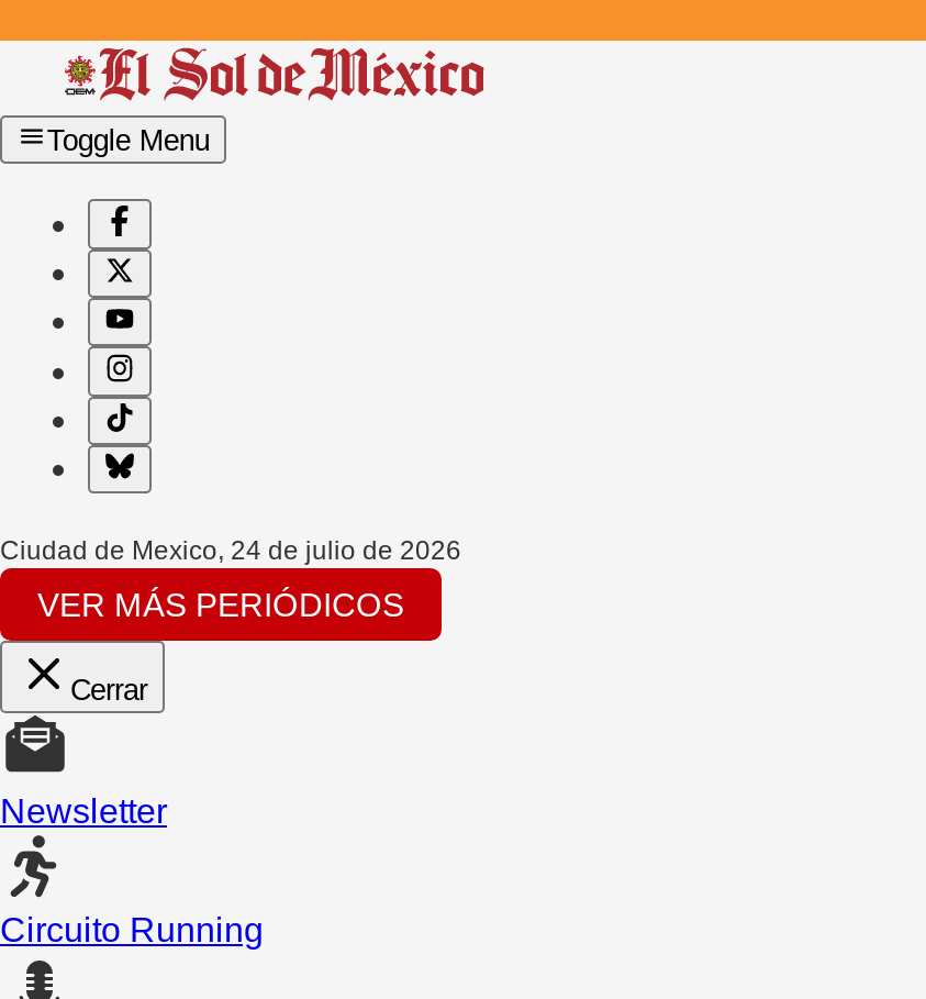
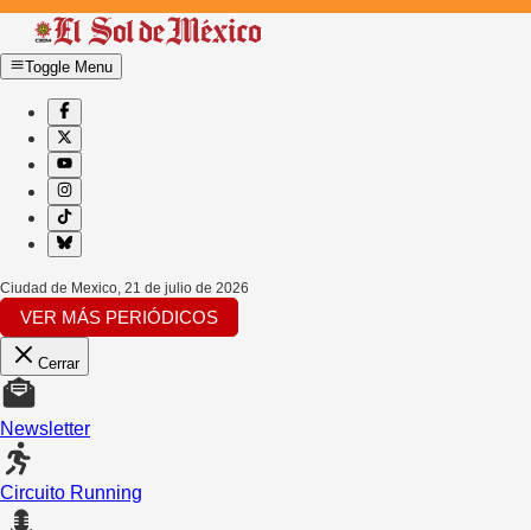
[0,536,461,567] Ciudad de Mexico, 24 de julio de 2026 -> [0,280,249,297] Ciudad de Mexico, 21 de julio de 2026

